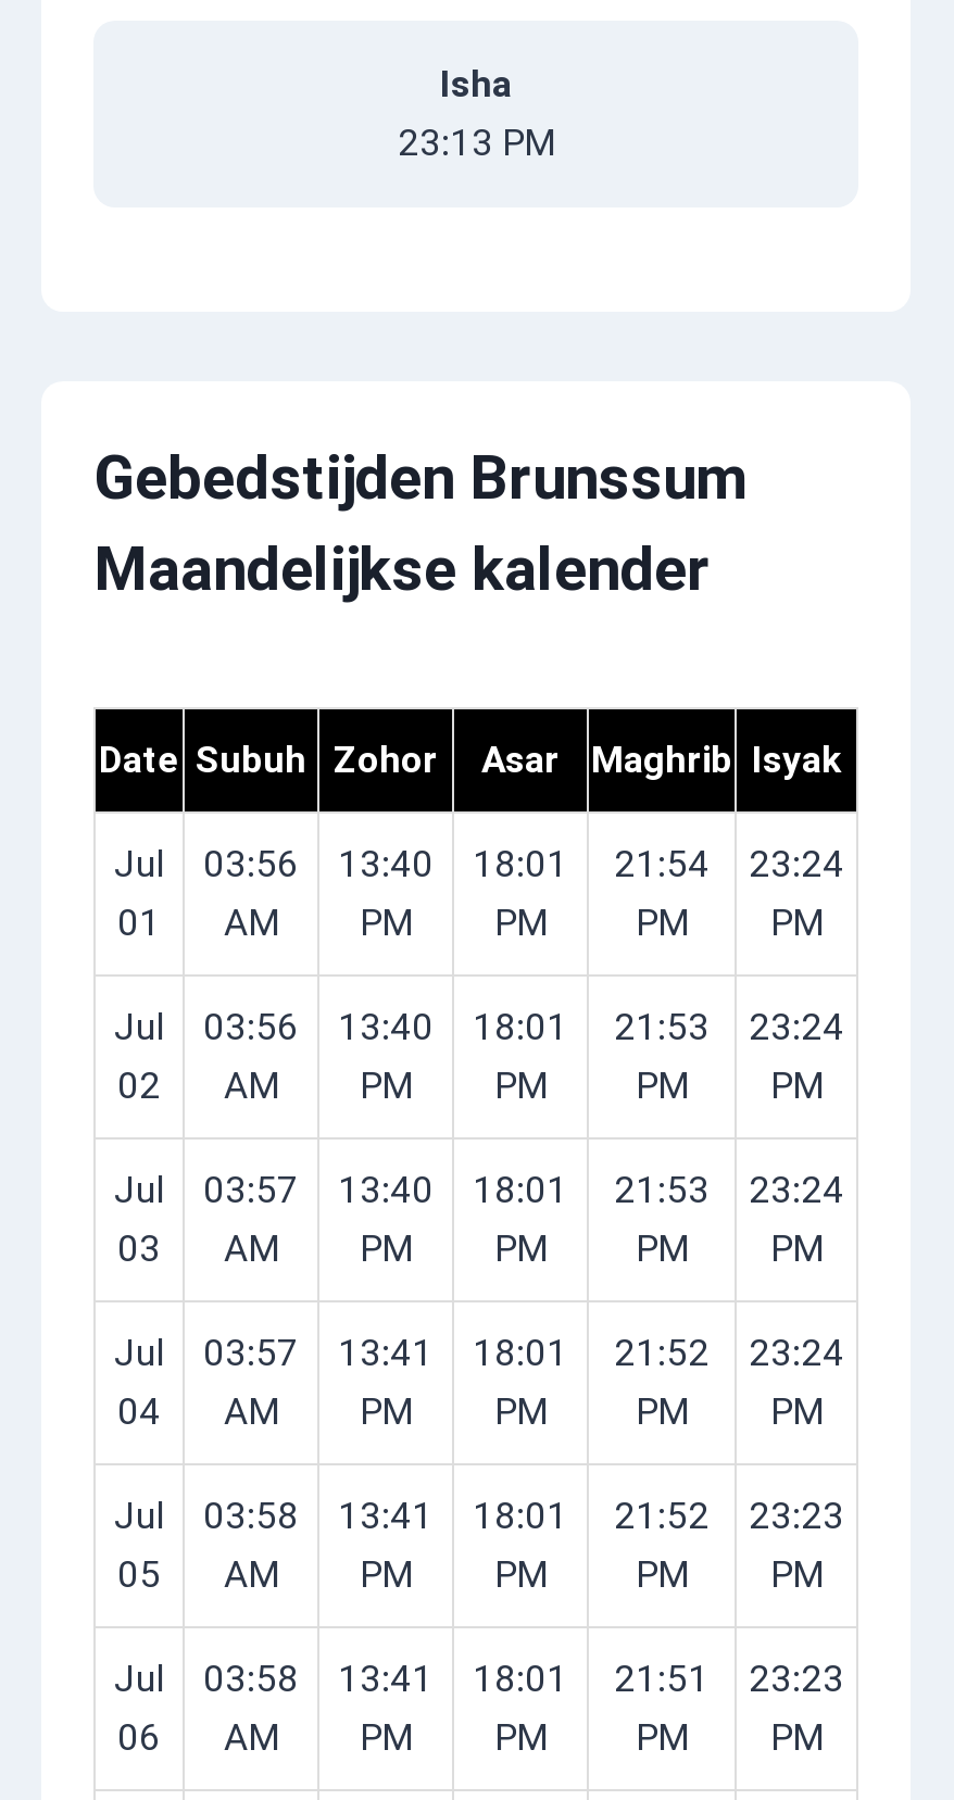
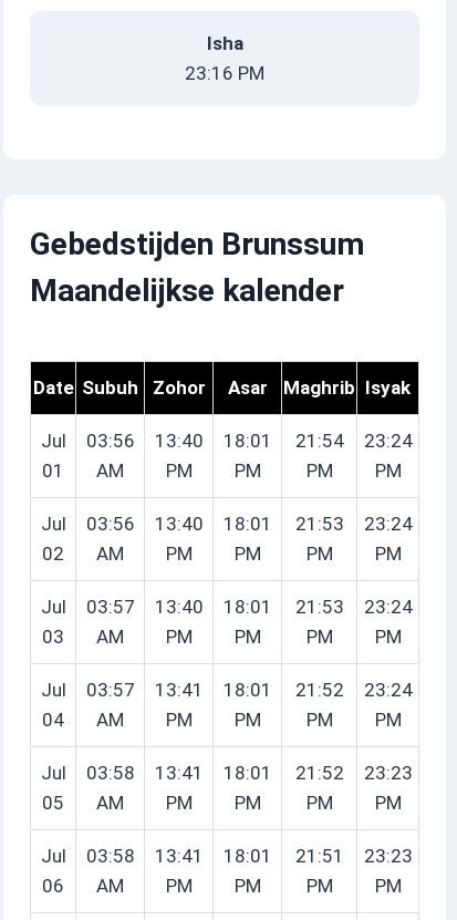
[398,121,554,164] 23:13 PM -> [185,62,264,84] 23:16 PM

